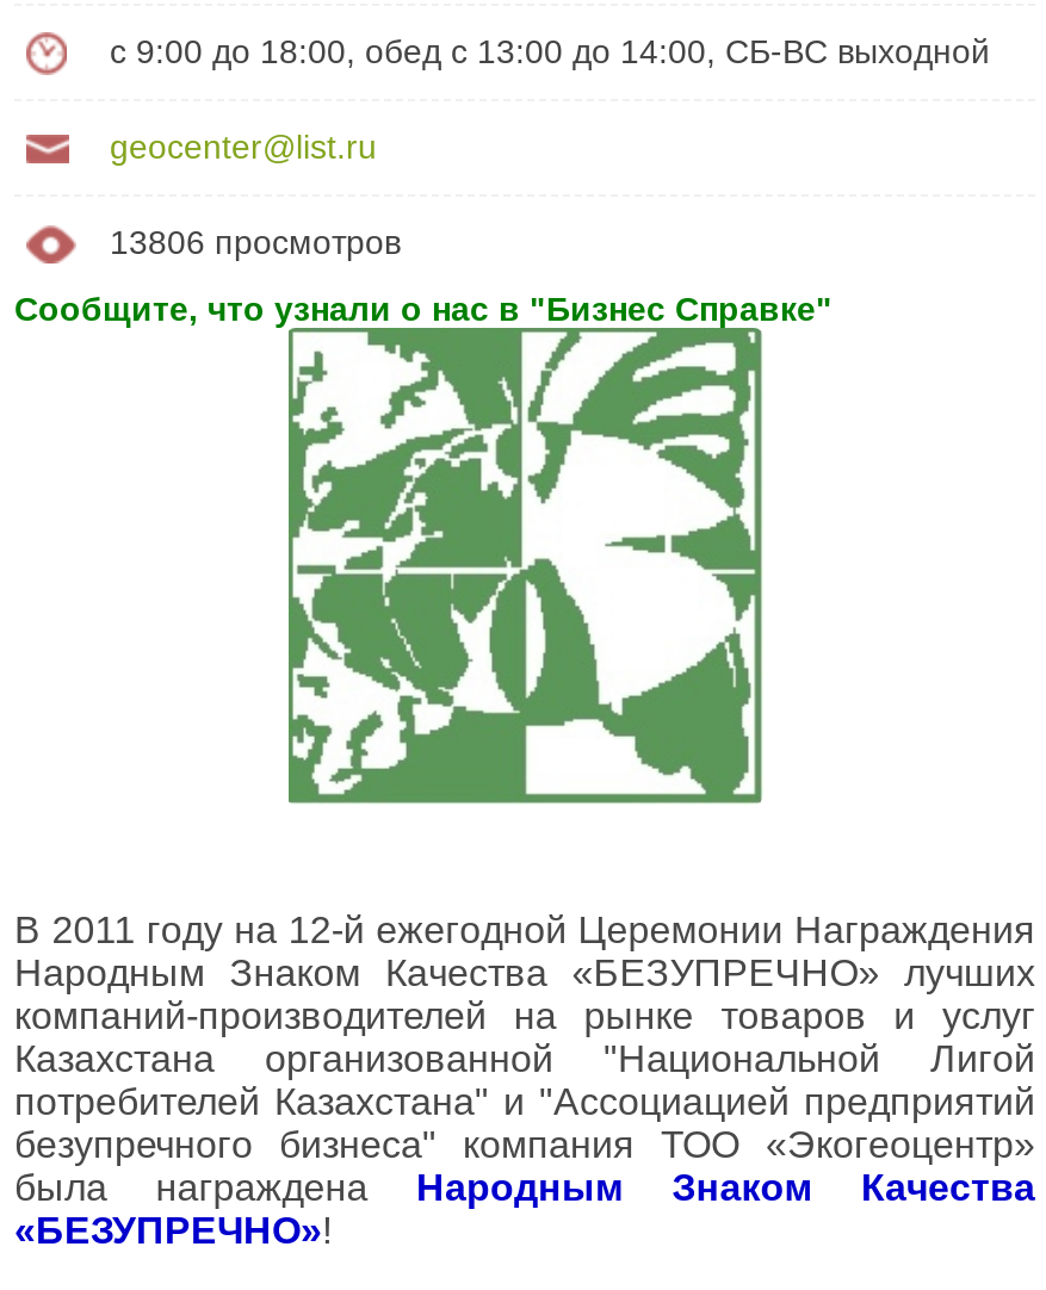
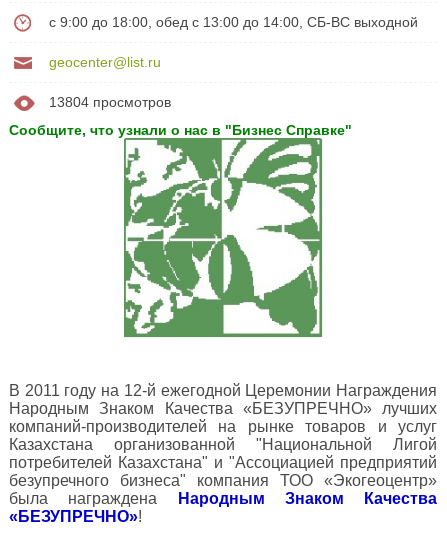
[110,223,401,261] 13806 просмотров -> [49,94,171,110] 13804 просмотров

